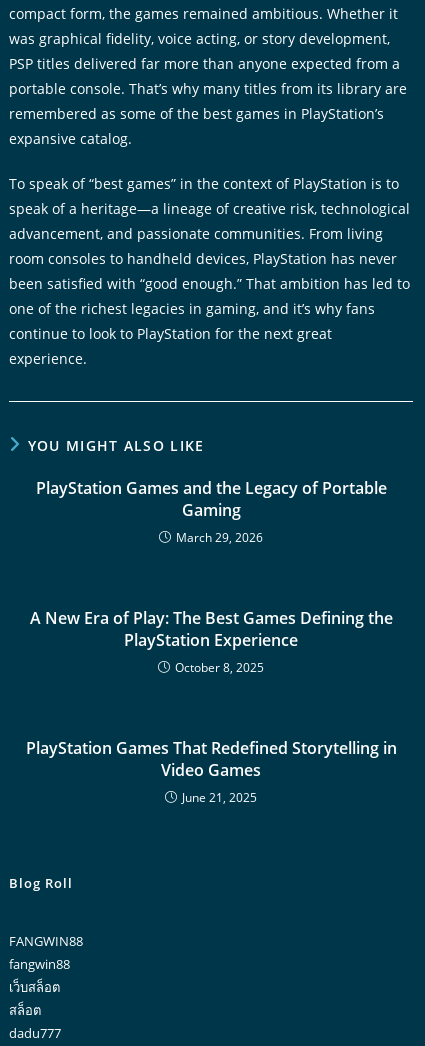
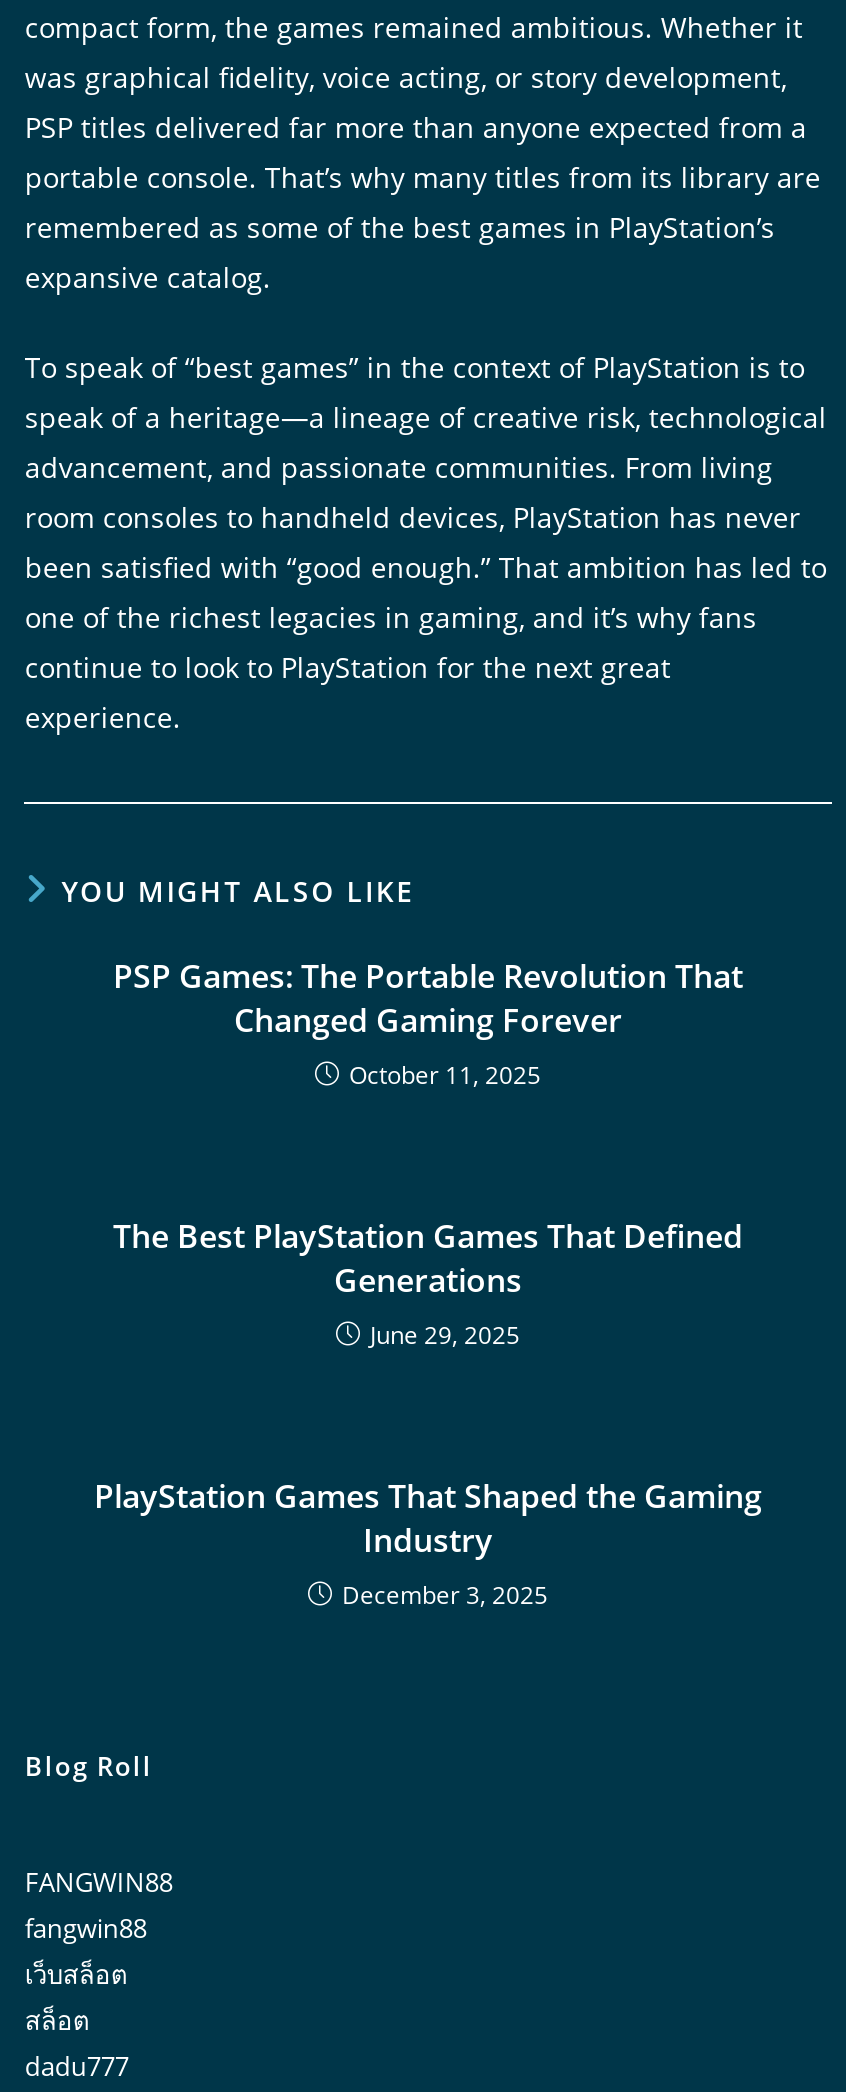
[35,477,386,546] PlayStation Games and the Legacy of Portable | Gaming | March 29, 2026 -> [113,955,743,1093] PSP Games: The Portable Revolution That | Changed Gaming Forever | October 11, 2025
[29,607,392,676] A New Era of Play: The Best Games Defining the | PlayStation Experience | October 8, 2025 -> [113,1215,743,1353] The Best PlayStation Games That Defined | Generations | June 29, 2025
[25,737,396,806] PlayStation Games That Redefined Storytelling in | Video Games | June 21, 2025 -> [94,1475,762,1613] PlayStation Games That Shaped the Gaming | Industry | December 3, 2025

